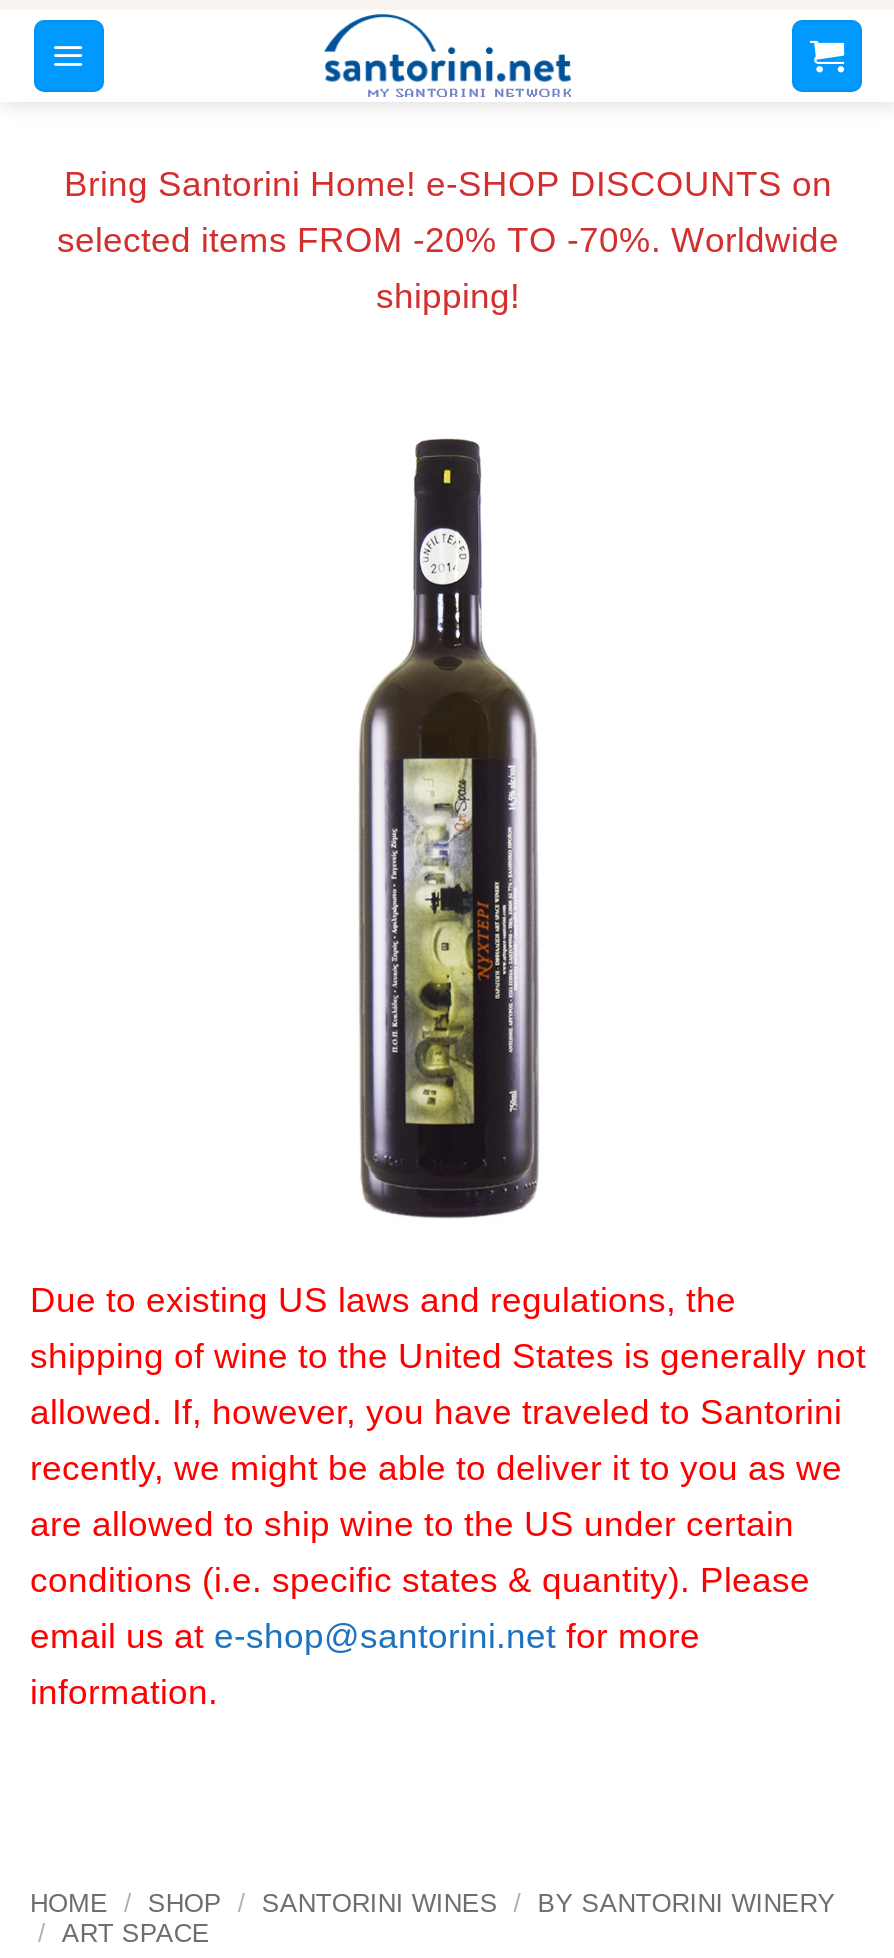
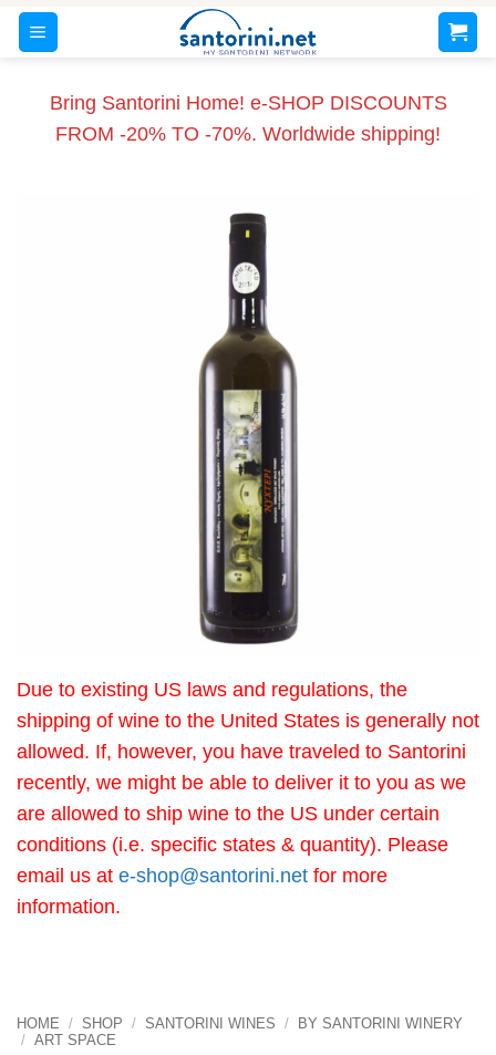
[57,164,839,316] Bring Santorini Home! e-SHOP DISCOUNTS on | selected items FROM -20% TO -70%. Worldwide | shipping! -> [49,92,447,145] Bring Santorini Home! e-SHOP DISCOUNTS | FROM -20% TO -70%. Worldwide shipping!

